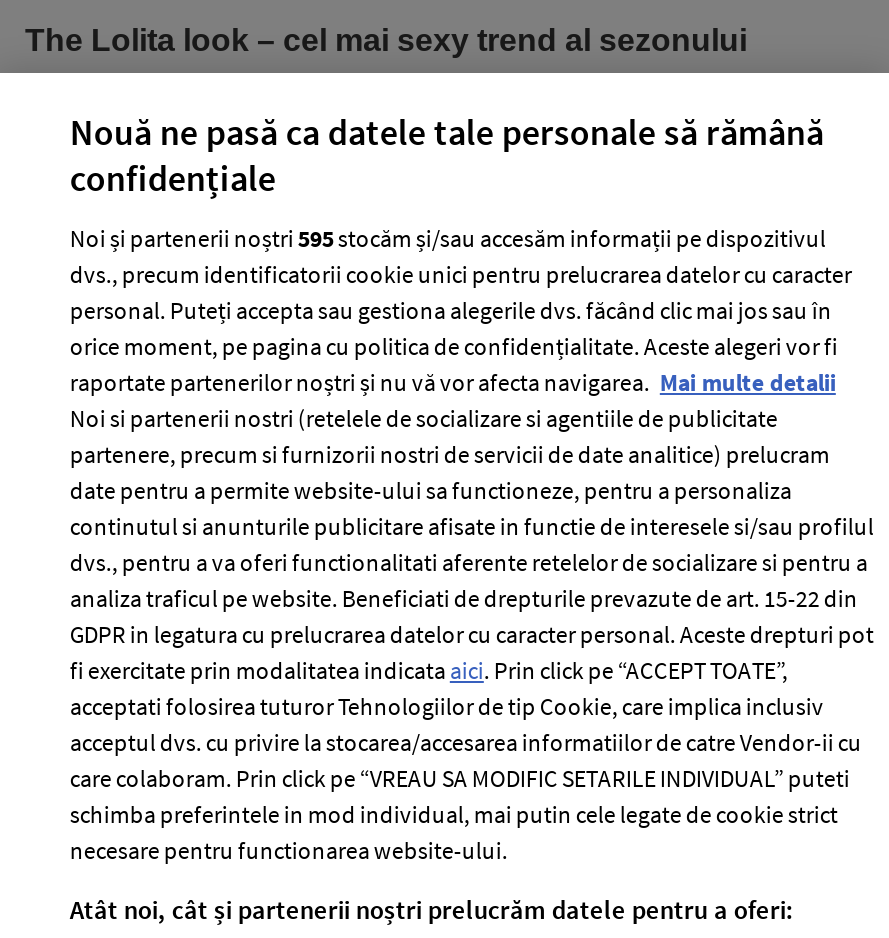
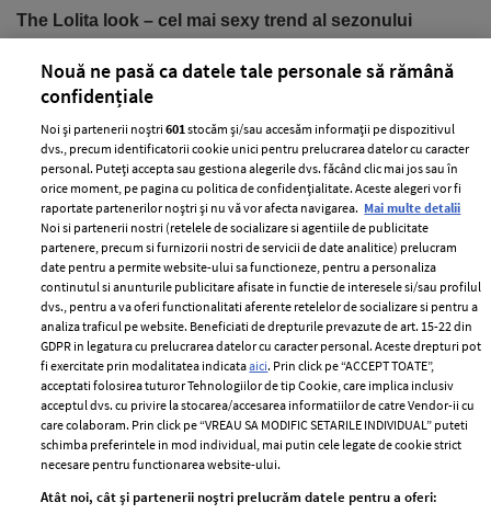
[70,223,826,253] Noi și partenerii noștri 595 stocăm și/sau accesăm informații pe dispozitivul -> [41,121,455,137] Noi și partenerii noștri 601 stocăm și/sau accesăm informații pe dispozitivul

